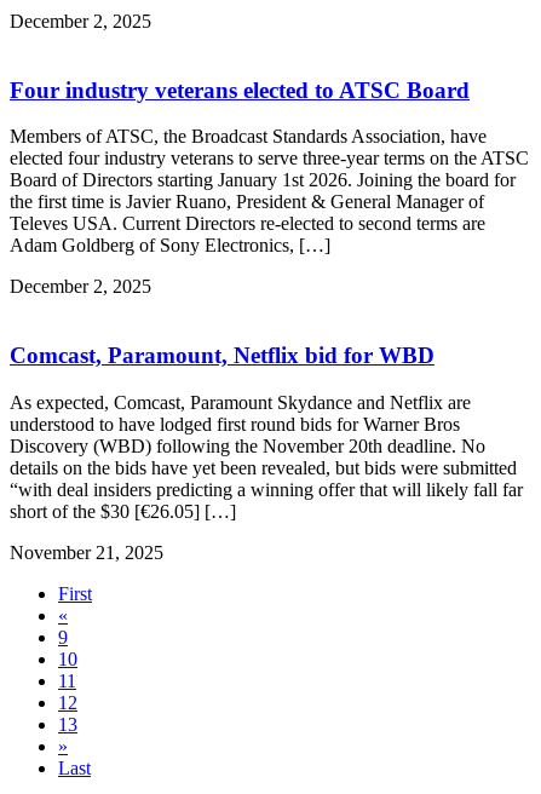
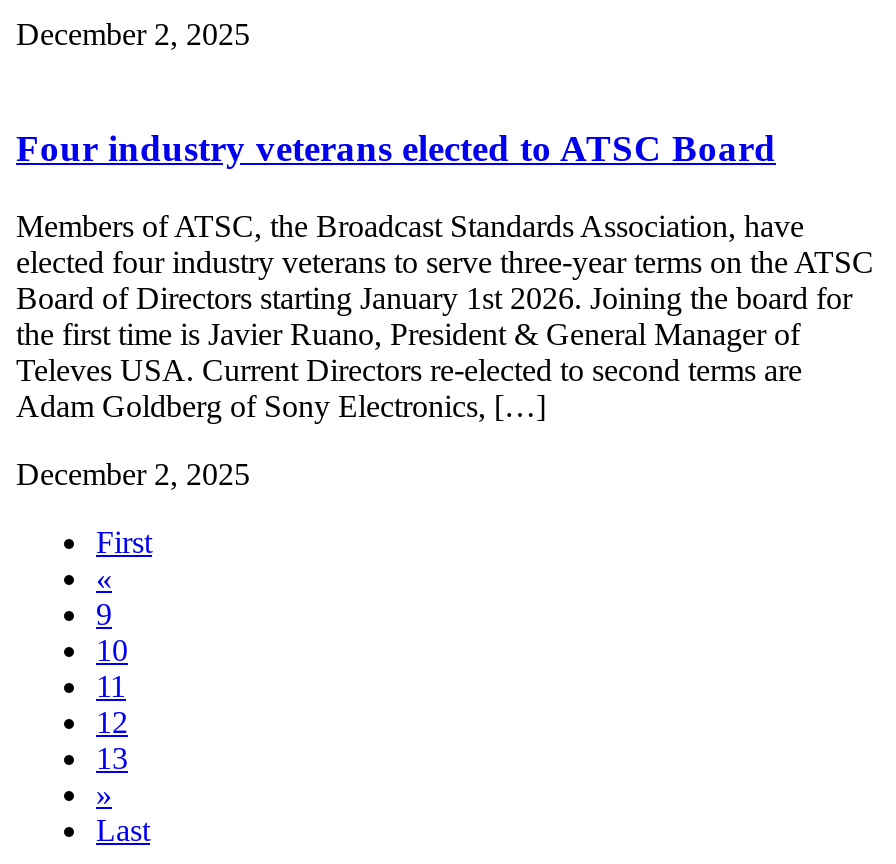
[10,343,523,563] Comcast, Paramount, Netflix bid for WBD | As expected, Comcast, Paramount Skydance and Netflix are | understood to have lodged first round bids for Warner Bros | Discovery (WBD) following the November 20th deadline. No | details on the bids have yet been revealed, but bids were submitted | “with deal insiders predicting a winning offer that will likely fall far | short of the $30 [€26.05] […] | November 21, 2025 -> none

